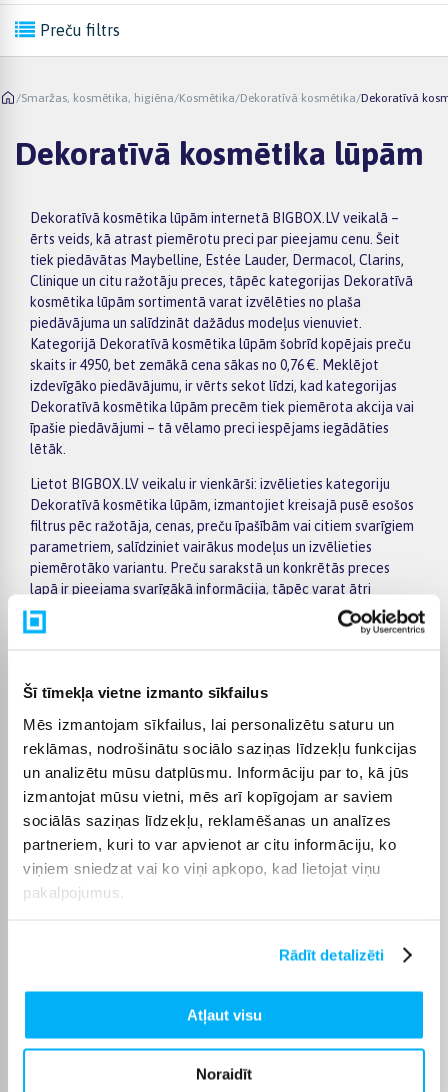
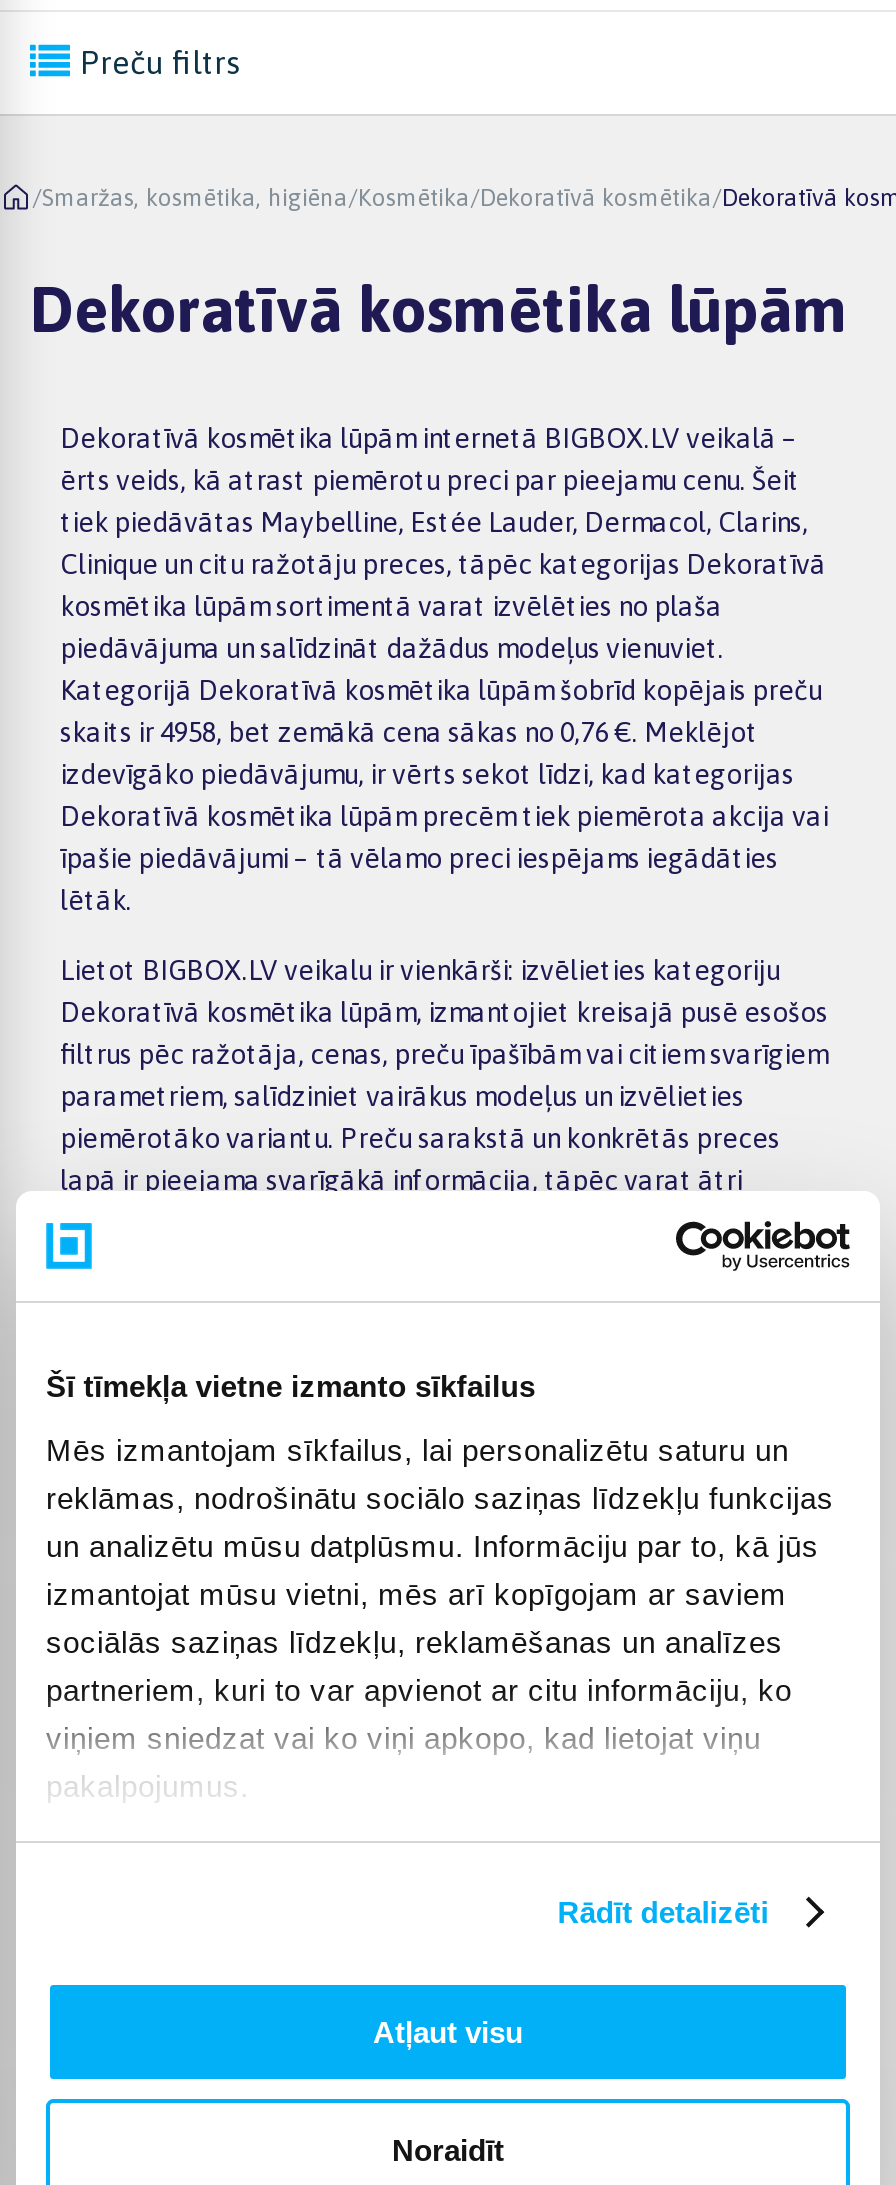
[30,357,379,373] skaits ir 4950, bet zemākā cena sākas no 0,76 €. Meklējot -> [60,716,758,748] skaits ir 4958, bet zemākā cena sākas no 0,76 €. Meklējot

